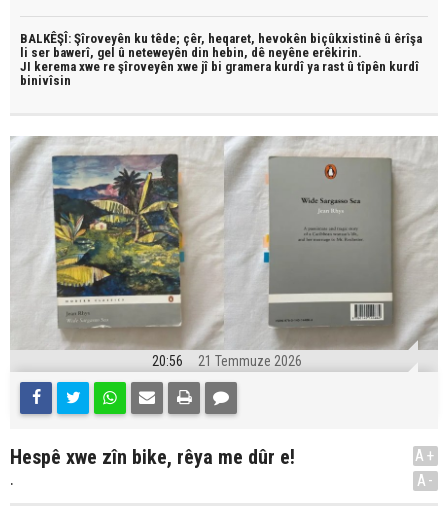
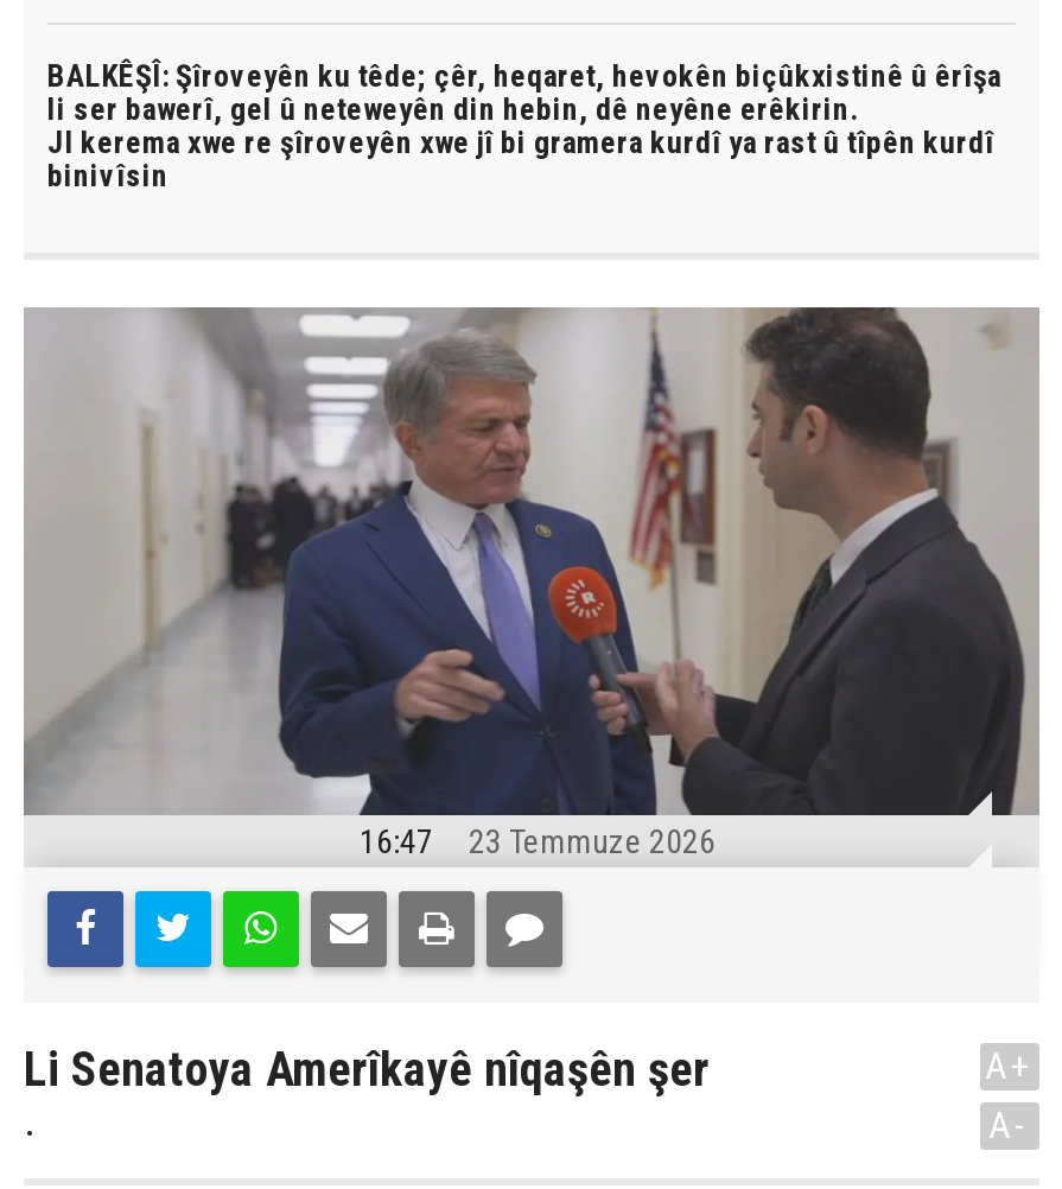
[11,136,436,369] [image] | 20:56 | 21 Temmuze 2026 -> [24,305,1037,860] [image] | 16:47 | 23 Temmuze 2026
[10,445,295,469] Hespê xwe zîn bike, rêya me dûr e! -> [24,1041,710,1098] Li Senatoya Amerîkayê nîqaşên şer

